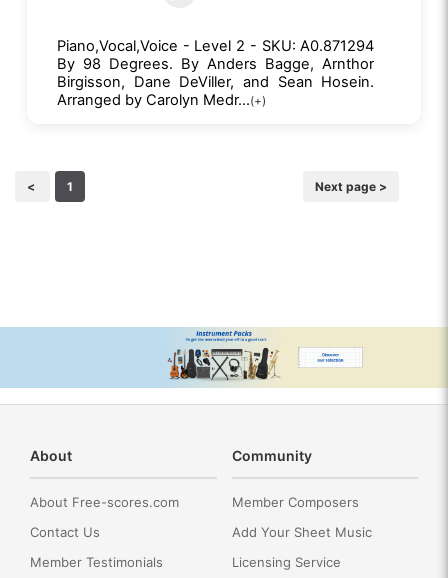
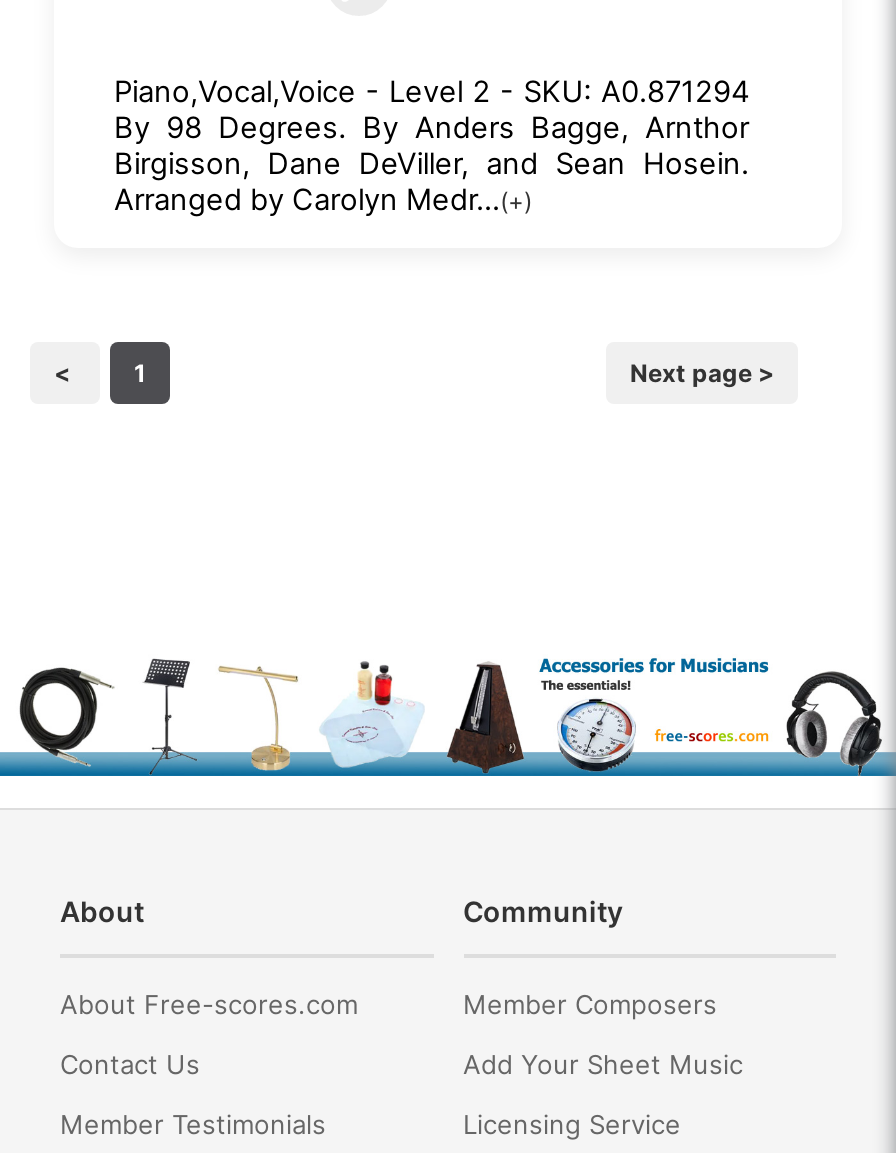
[3,327,445,388] [image] -> [6,656,890,778] [image]

